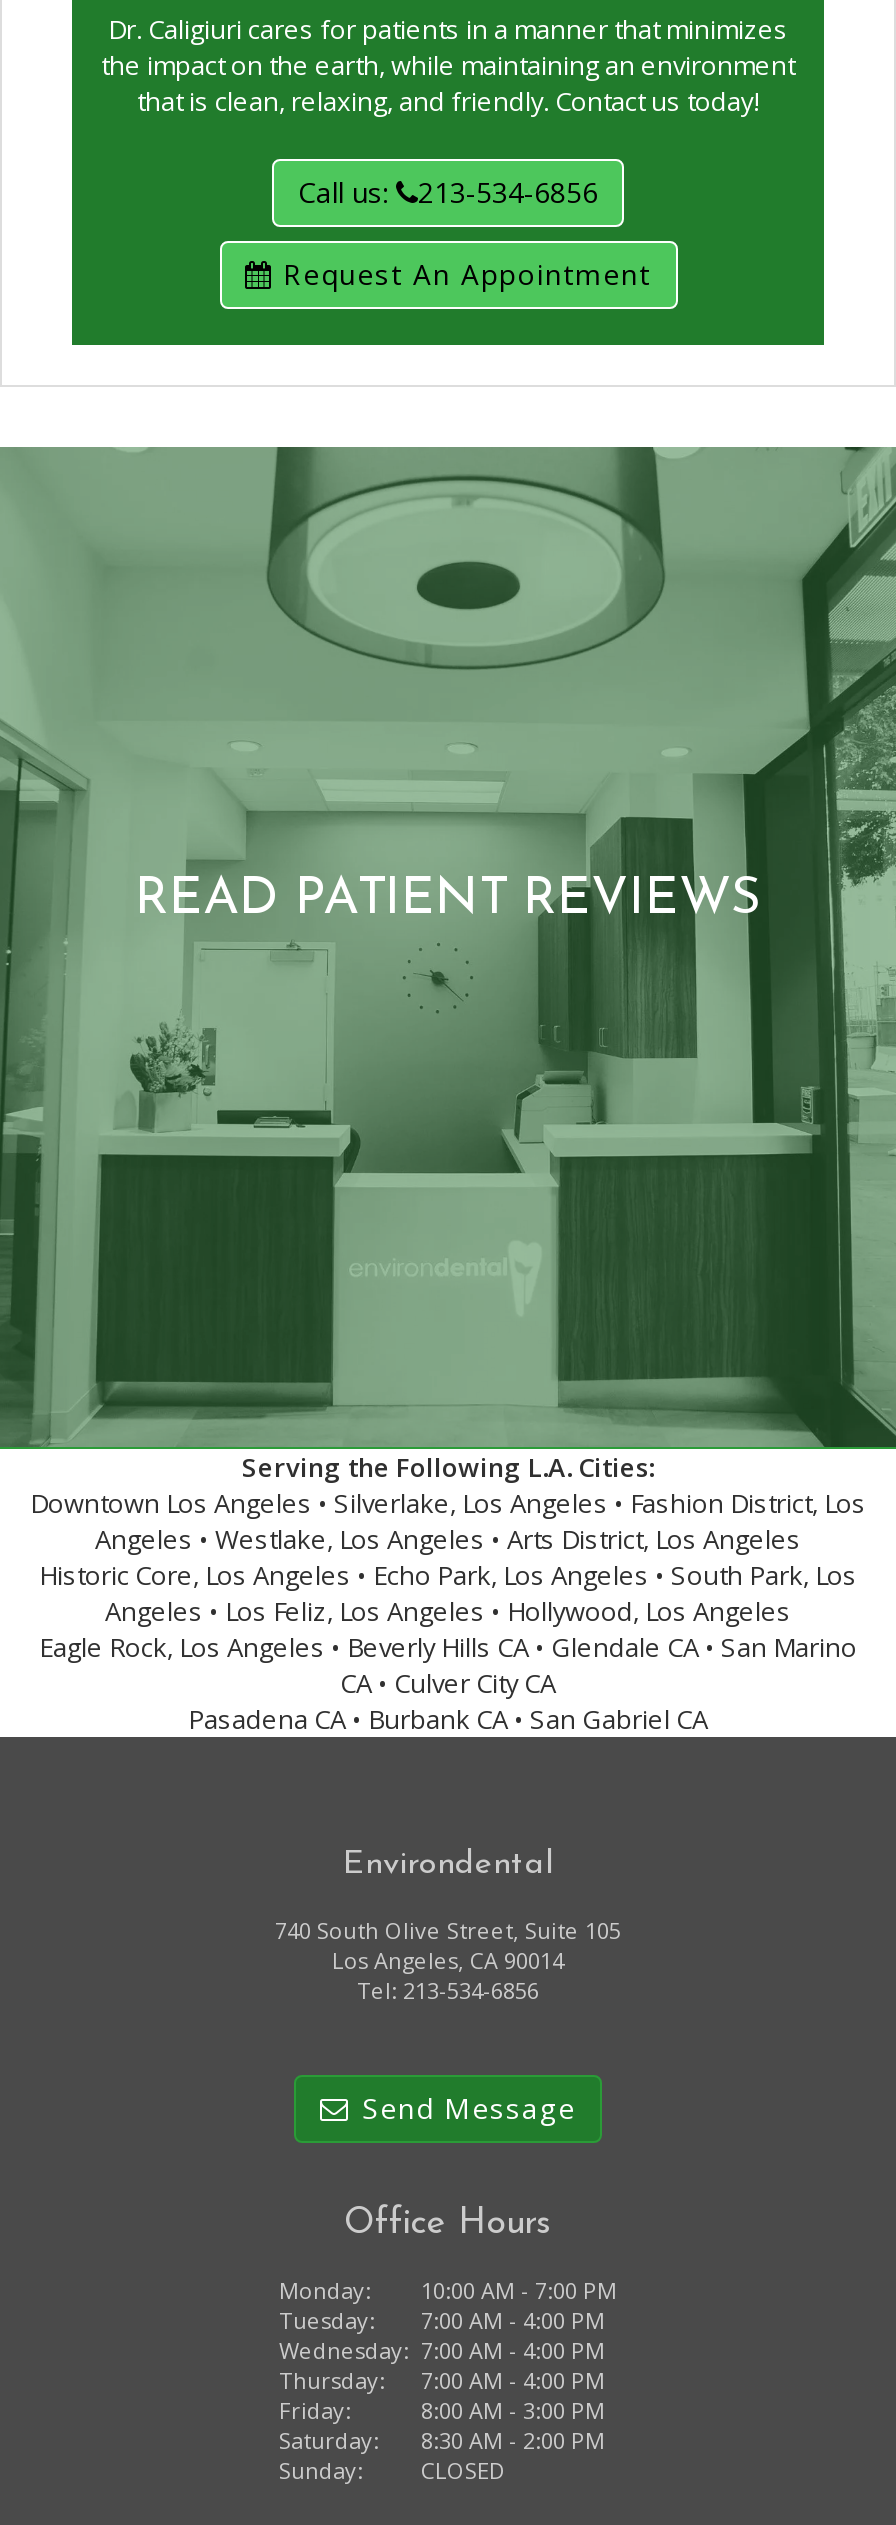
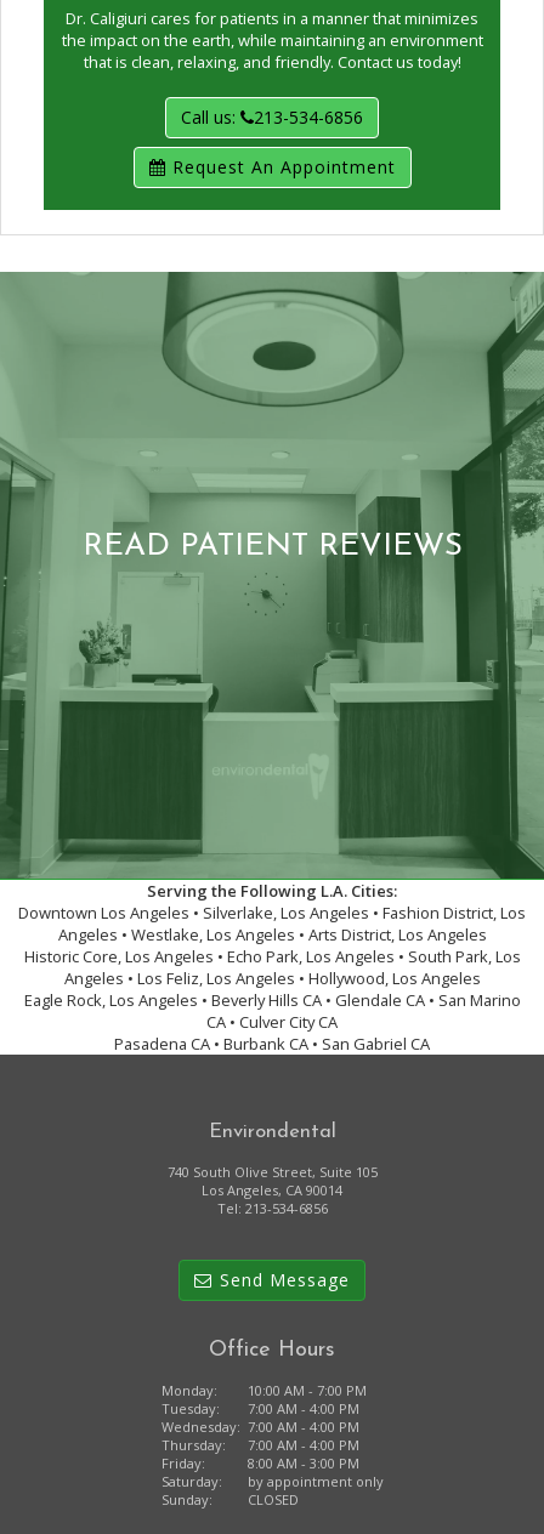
[421,2424,605,2454] 8:30 AM - 2:00 PM -> [247,1471,383,1490] by appointment only

